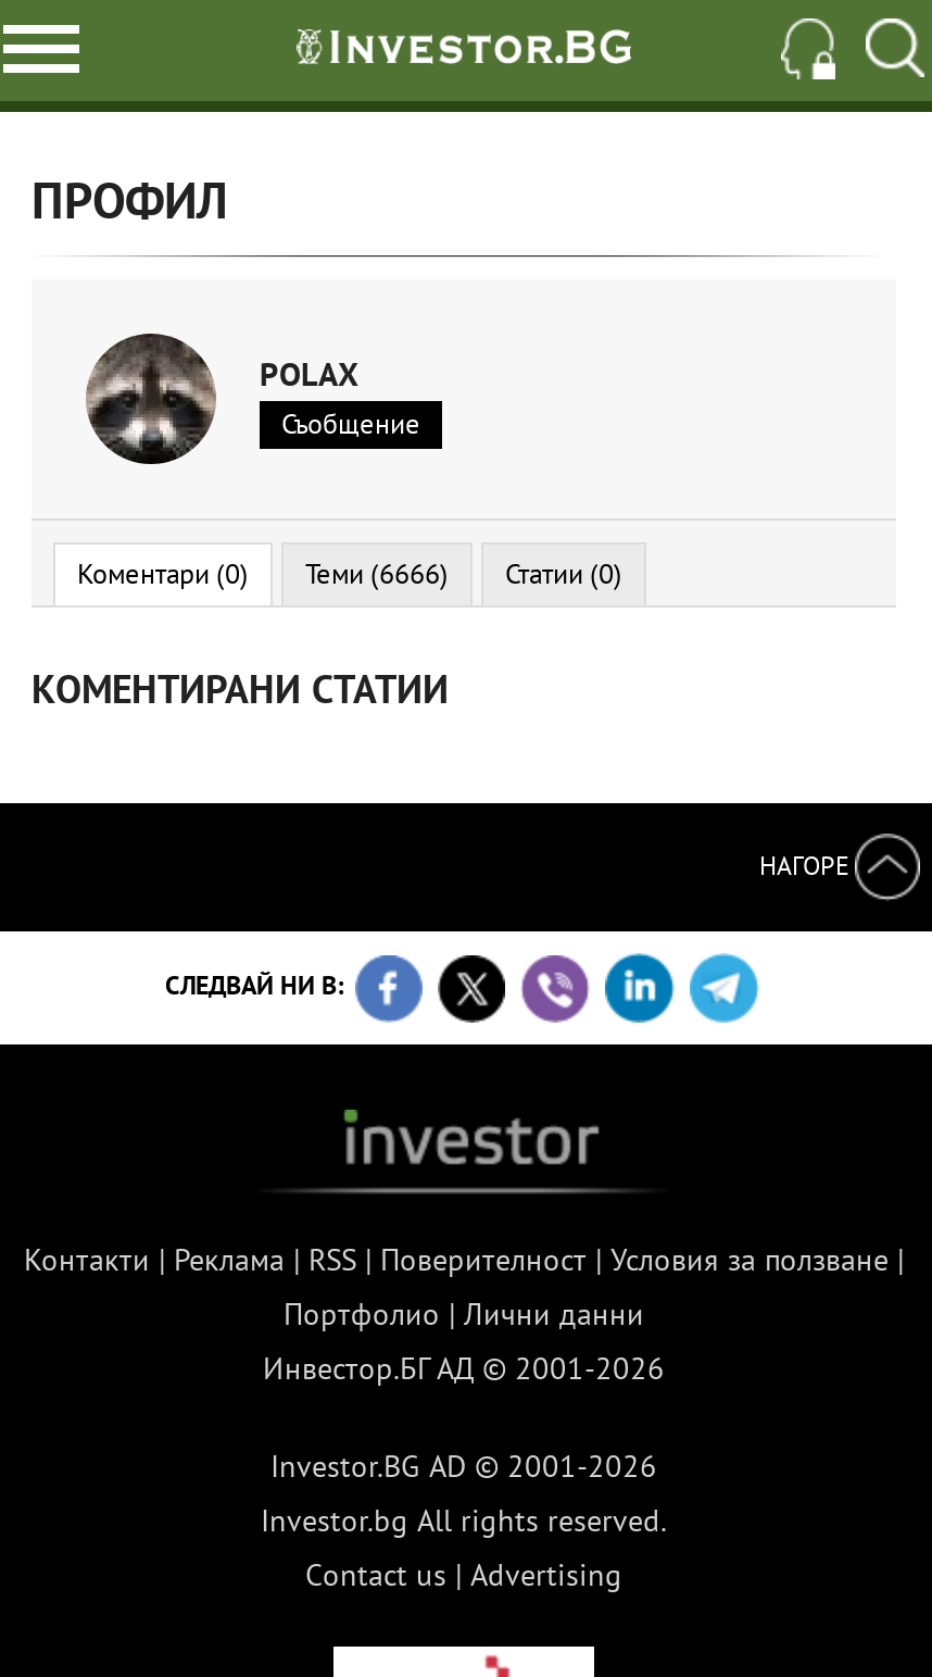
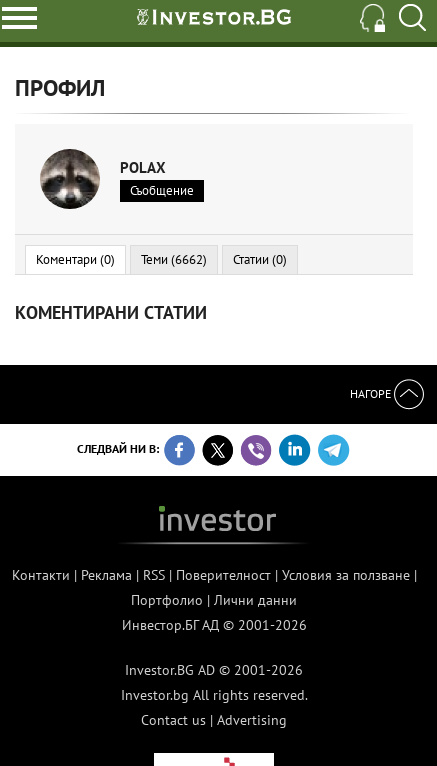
[77,555,622,592] Коментари (0) Теми (6666) Статии (0) -> [36,251,287,268] Коментари (0) Теми (6662) Статии (0)

